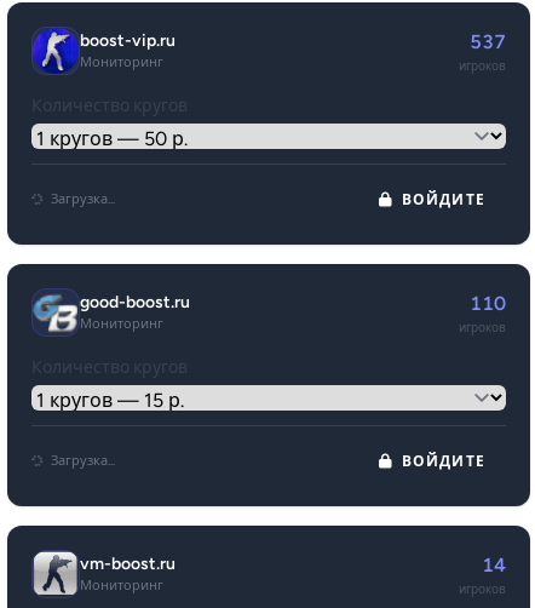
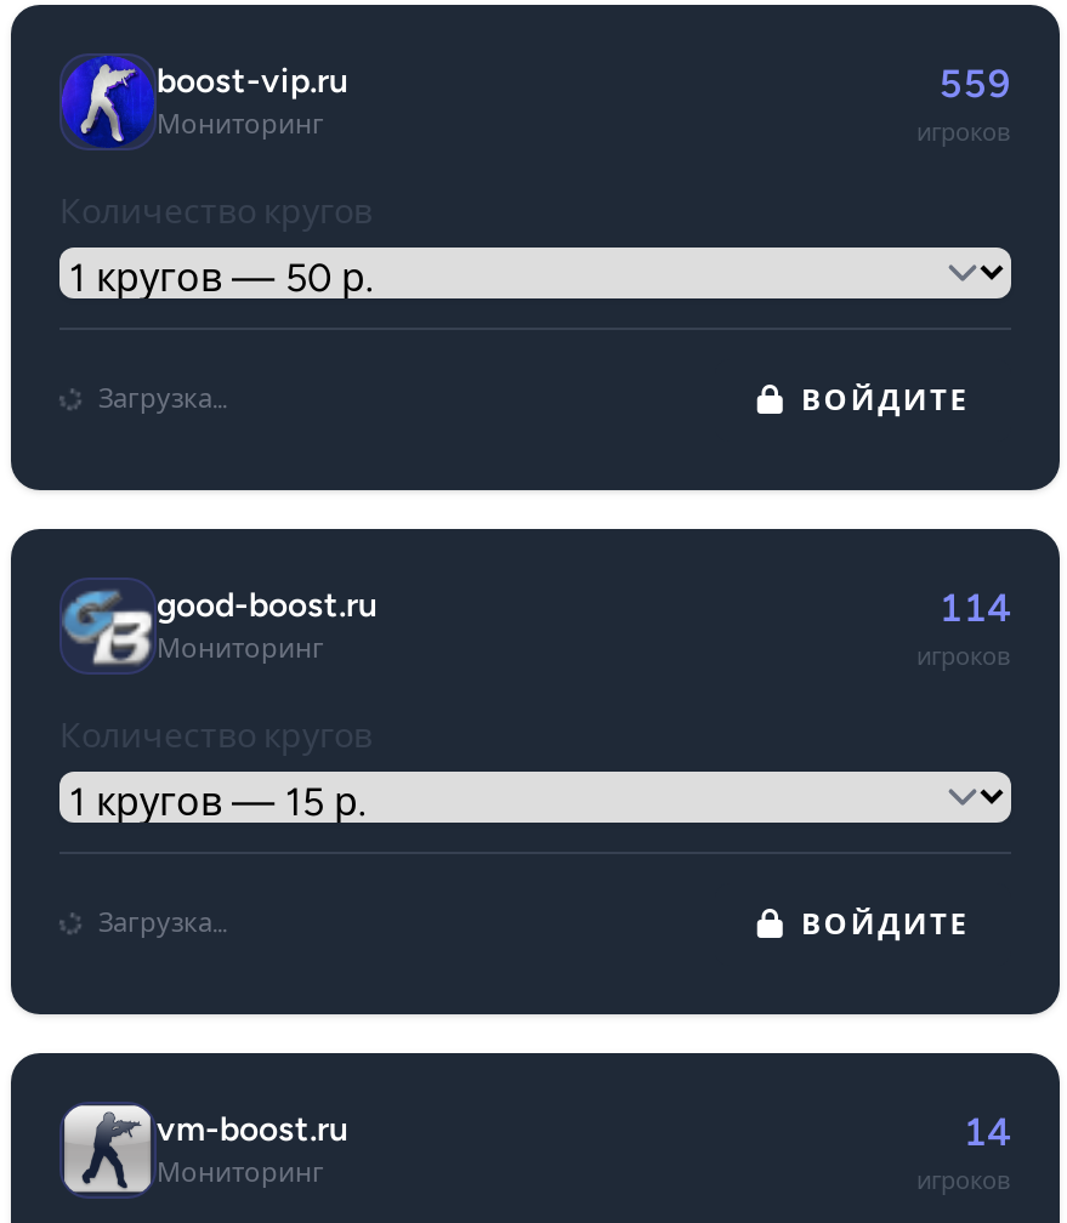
[470,30,506,53] 537 -> [938,59,1011,106] 559
[470,291,506,314] 110 -> [938,584,1011,630] 114

